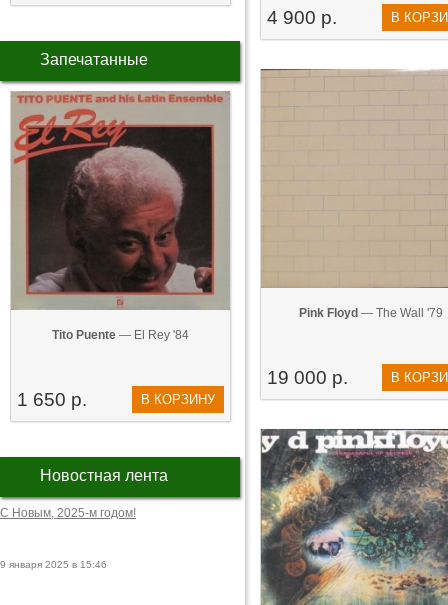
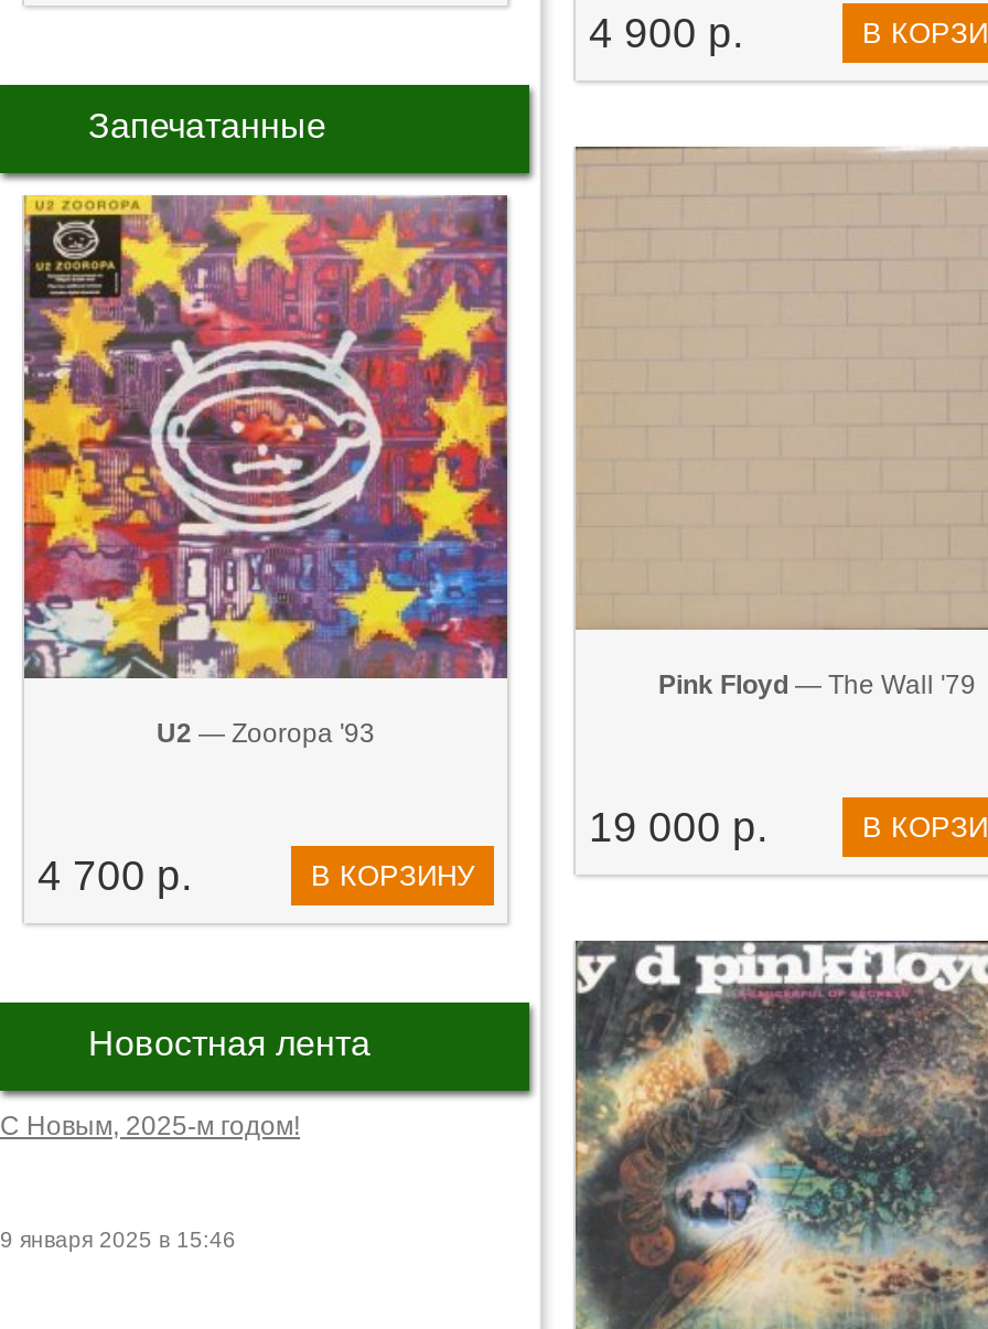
[11,91,230,342] [image] | Tito Puente — El Rey '84 -> [22,195,507,749] [image] | U2 — Zooropa '93
[17,389,87,410] 1 650 р. -> [37,853,192,899] 4 700 р.

